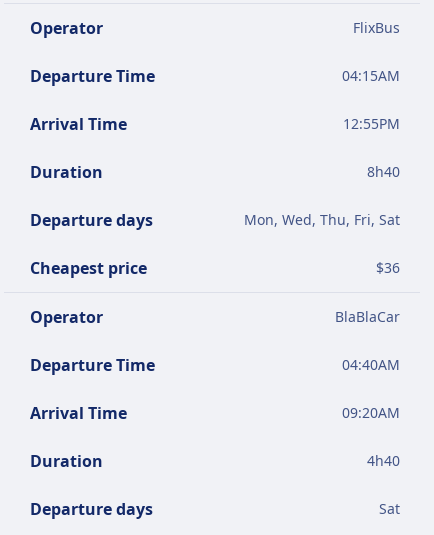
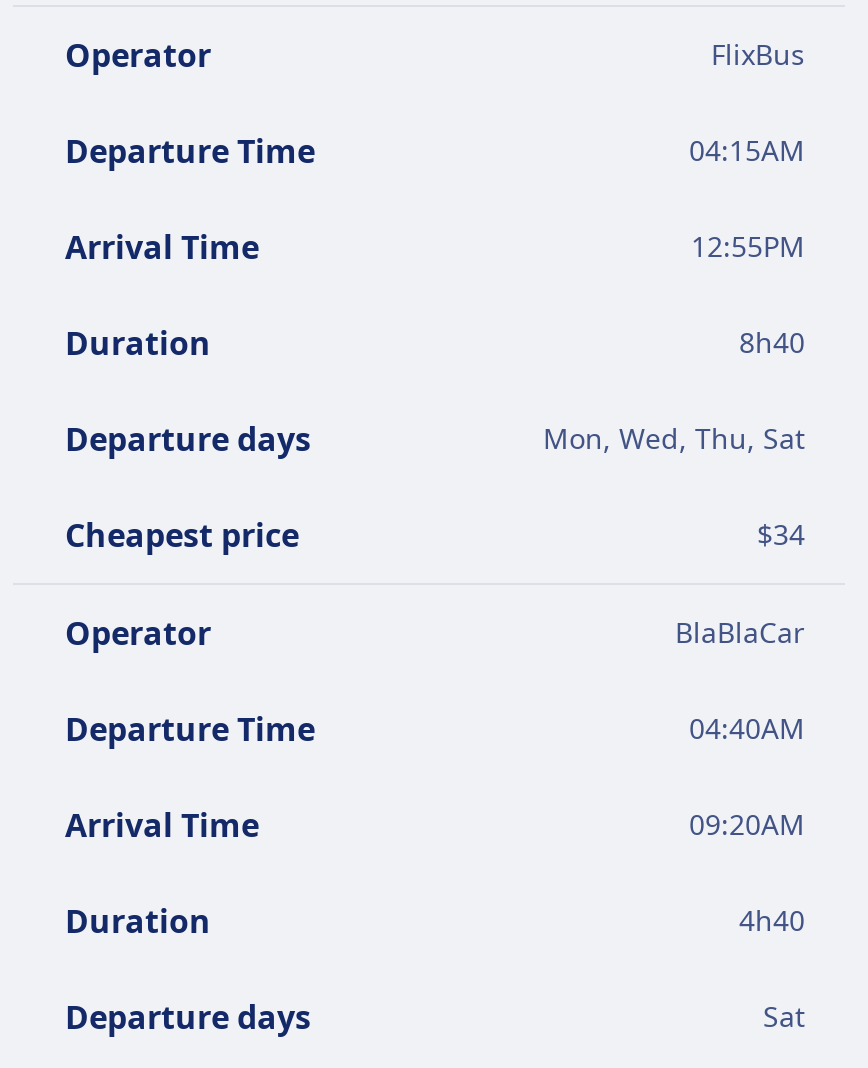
[244,210,400,229] Mon, Wed, Thu, Fri, Sat -> [543,419,805,457] Mon, Wed, Thu, Sat
[376,258,400,277] $36 -> [757,515,805,553] $34

